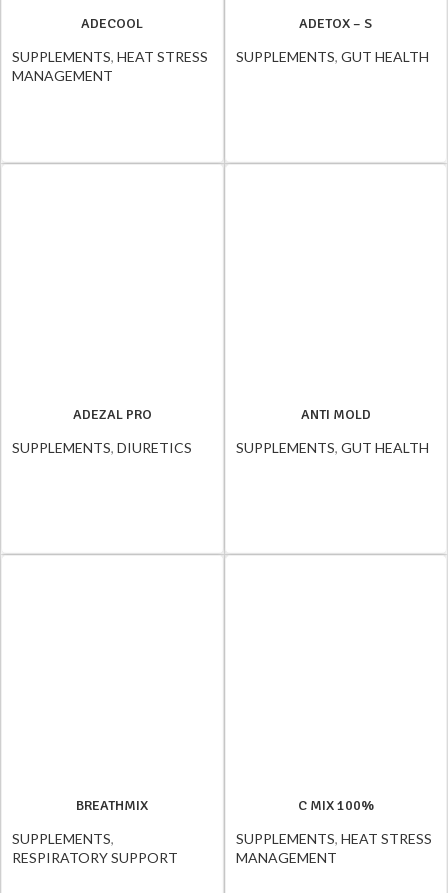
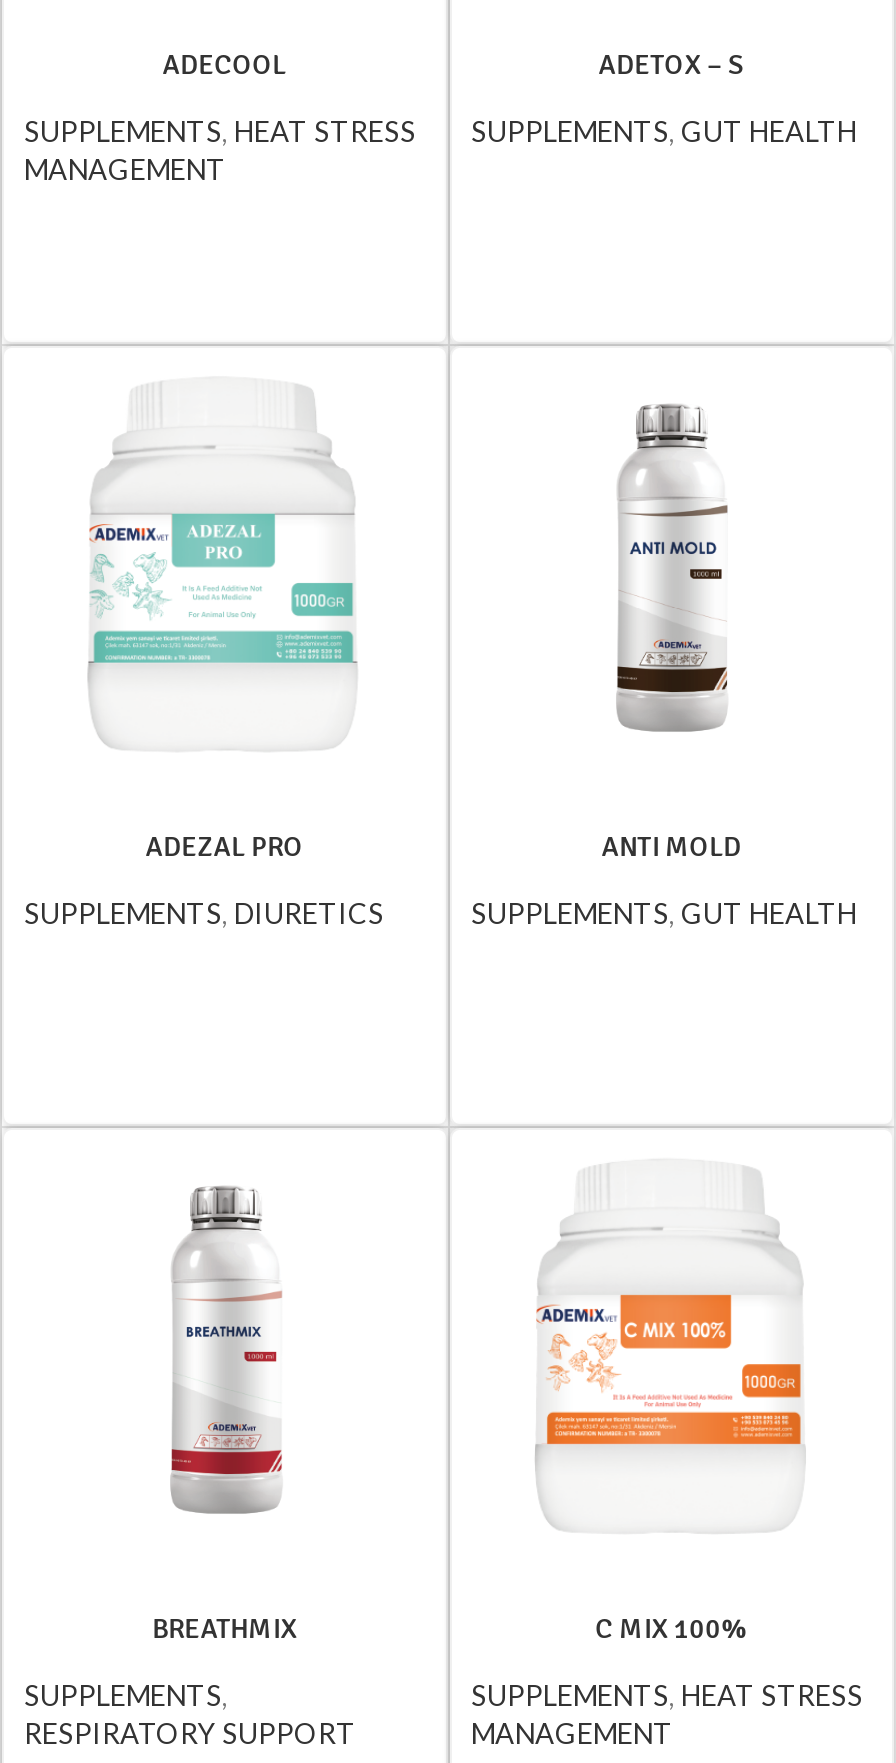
none -> [86,382,358,750] [image]
none -> [614,402,730,734] [image]
none -> [168,1184,284,1516] [image]
none -> [534,1164,806,1532] [image]

